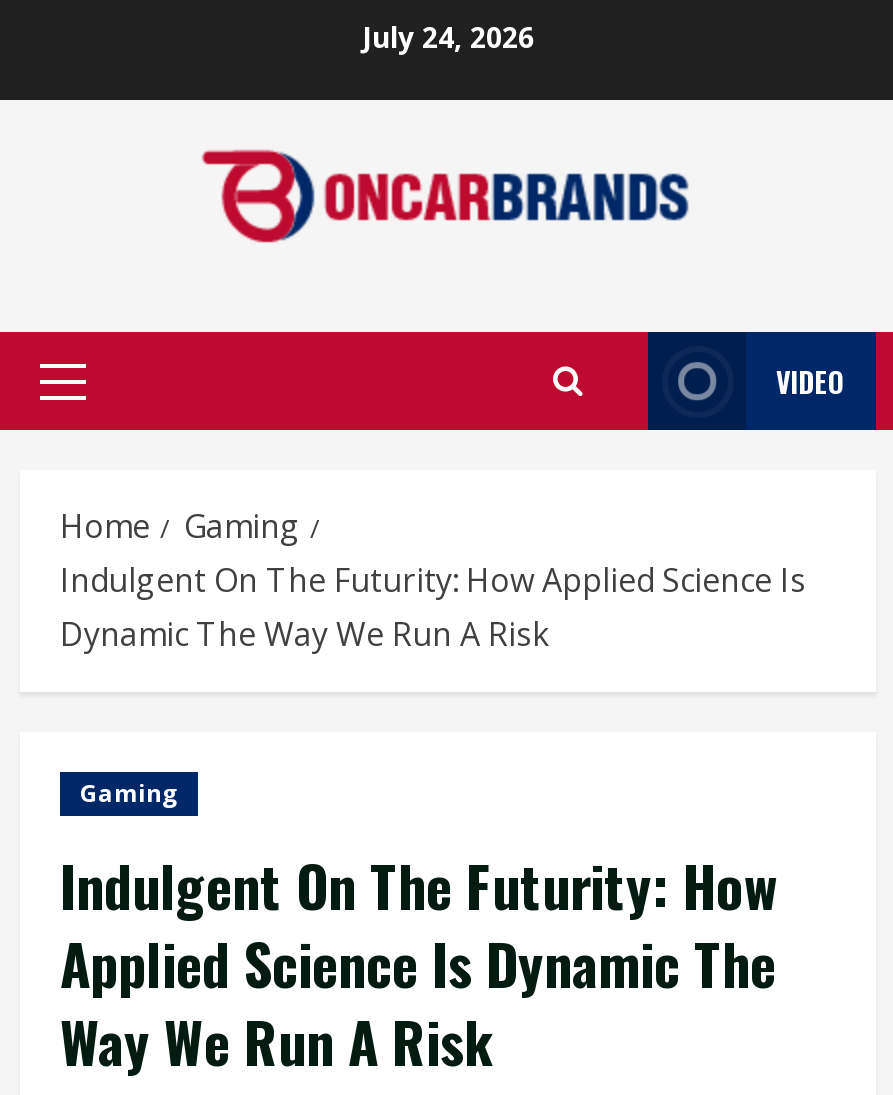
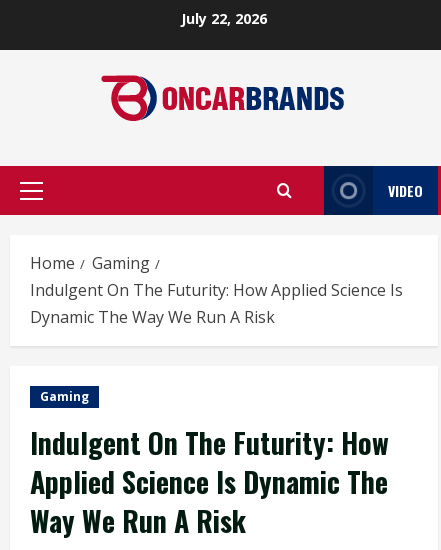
[362,17,534,55] July 24, 2026 -> [181,8,267,27] July 22, 2026

